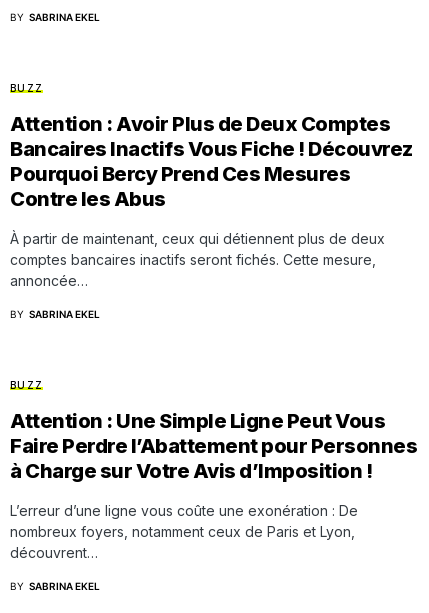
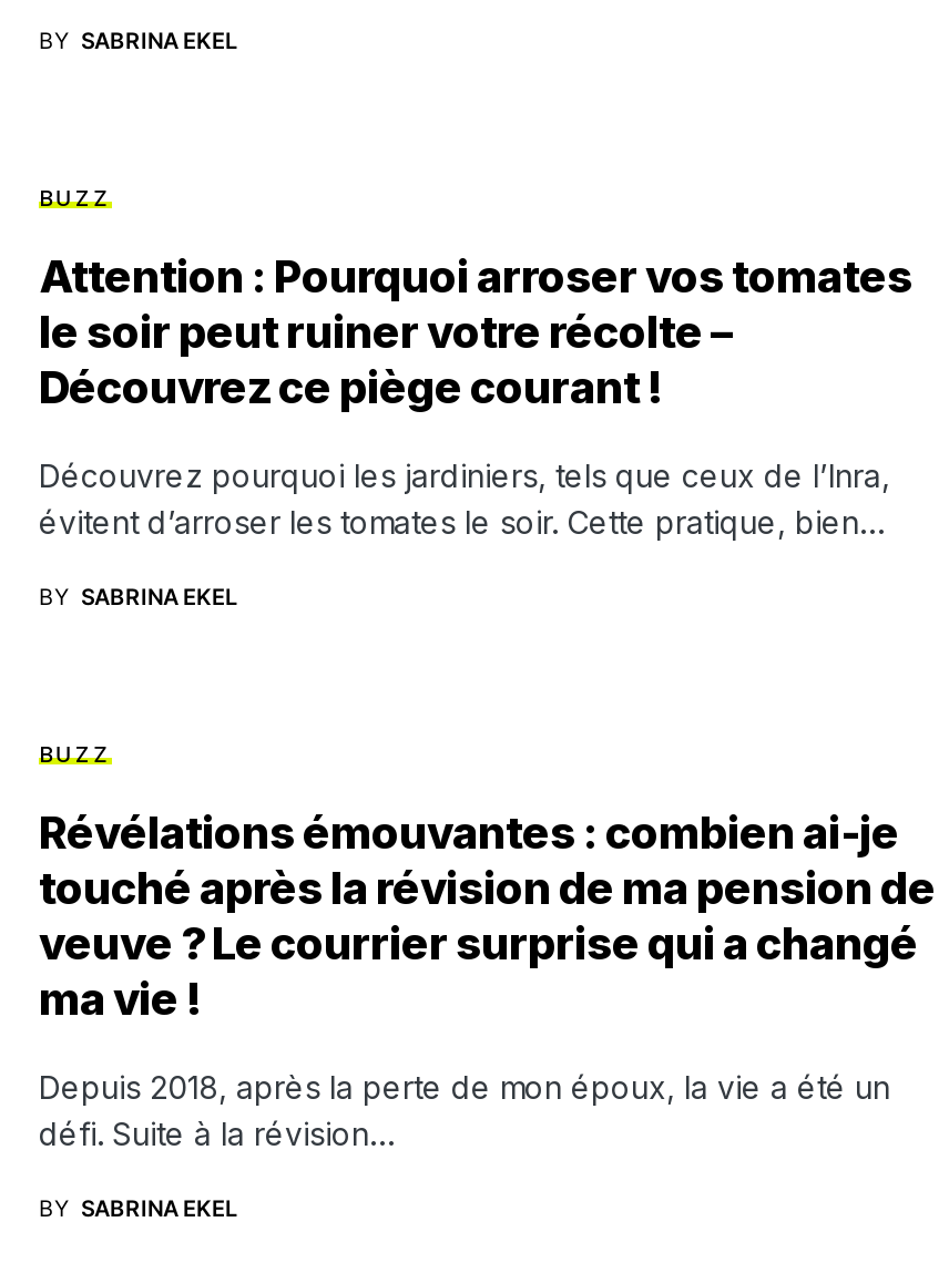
[10,112,412,211] Attention : Avoir Plus de Deux Comptes | Bancaires Inactifs Vous Fiche ! Découvrez | Pourquoi Bercy Prend Ces Mesures | Contre les Abus -> [39,250,912,414] Attention : Pourquoi arroser vos tomates | le soir peut ruiner votre récolte – | Découvrez ce piège courant !
[10,230,385,289] À partir de maintenant, ceux qui détiennent plus de deux | comptes bancaires inactifs seront fichés. Cette mesure, | annoncée… -> [39,456,890,541] Découvrez pourquoi les jardiniers, tels que ceux de l’Inra, | évitent d’arroser les tomates le soir. Cette pratique, bien…
[10,409,417,483] Attention : Une Simple Ligne Peut Vous | Faire Perdre l’Abattement pour Personnes | à Charge sur Votre Avis d’Imposition ! -> [39,807,936,1026] Révélations émouvantes : combien ai-je | touché après la révision de ma pension de | veuve ? Le courrier surprise qui a changé | ma vie !
[10,502,358,561] L’erreur d’une ligne vous coûte une exonération : De | nombreux foyers, notamment ceux de Paris et Lyon, | découvrent… -> [39,1068,890,1152] Depuis 2018, après la perte de mon époux, la vie a été un | défi. Suite à la révision…

